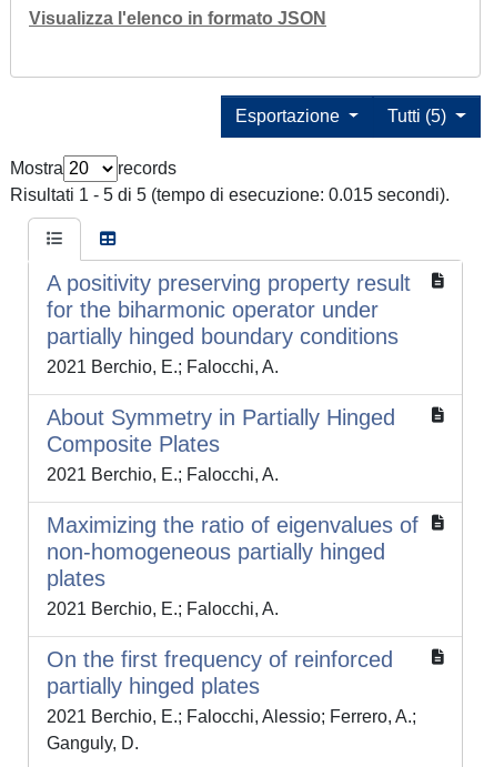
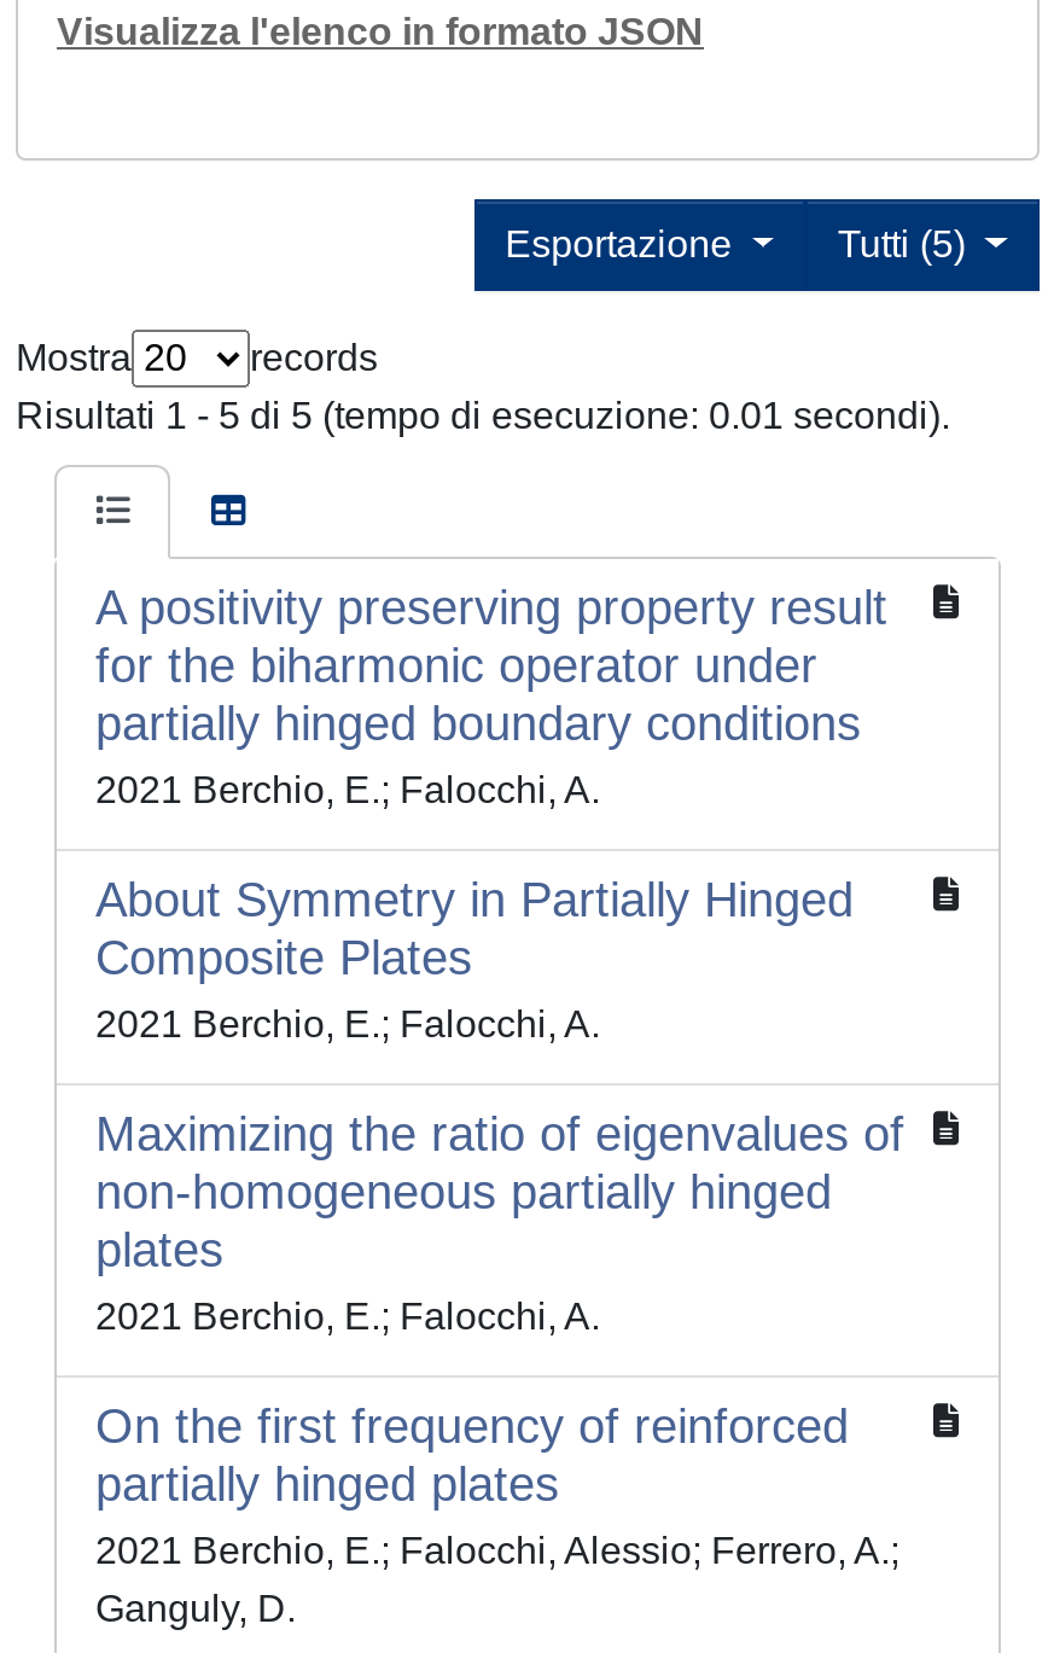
[10,186,450,205] Risultati 1 - 5 di 5 (tempo di esecuzione: 0.015 secondi). -> [16,396,950,437] Risultati 1 - 5 di 5 (tempo di esecuzione: 0.01 secondi).

